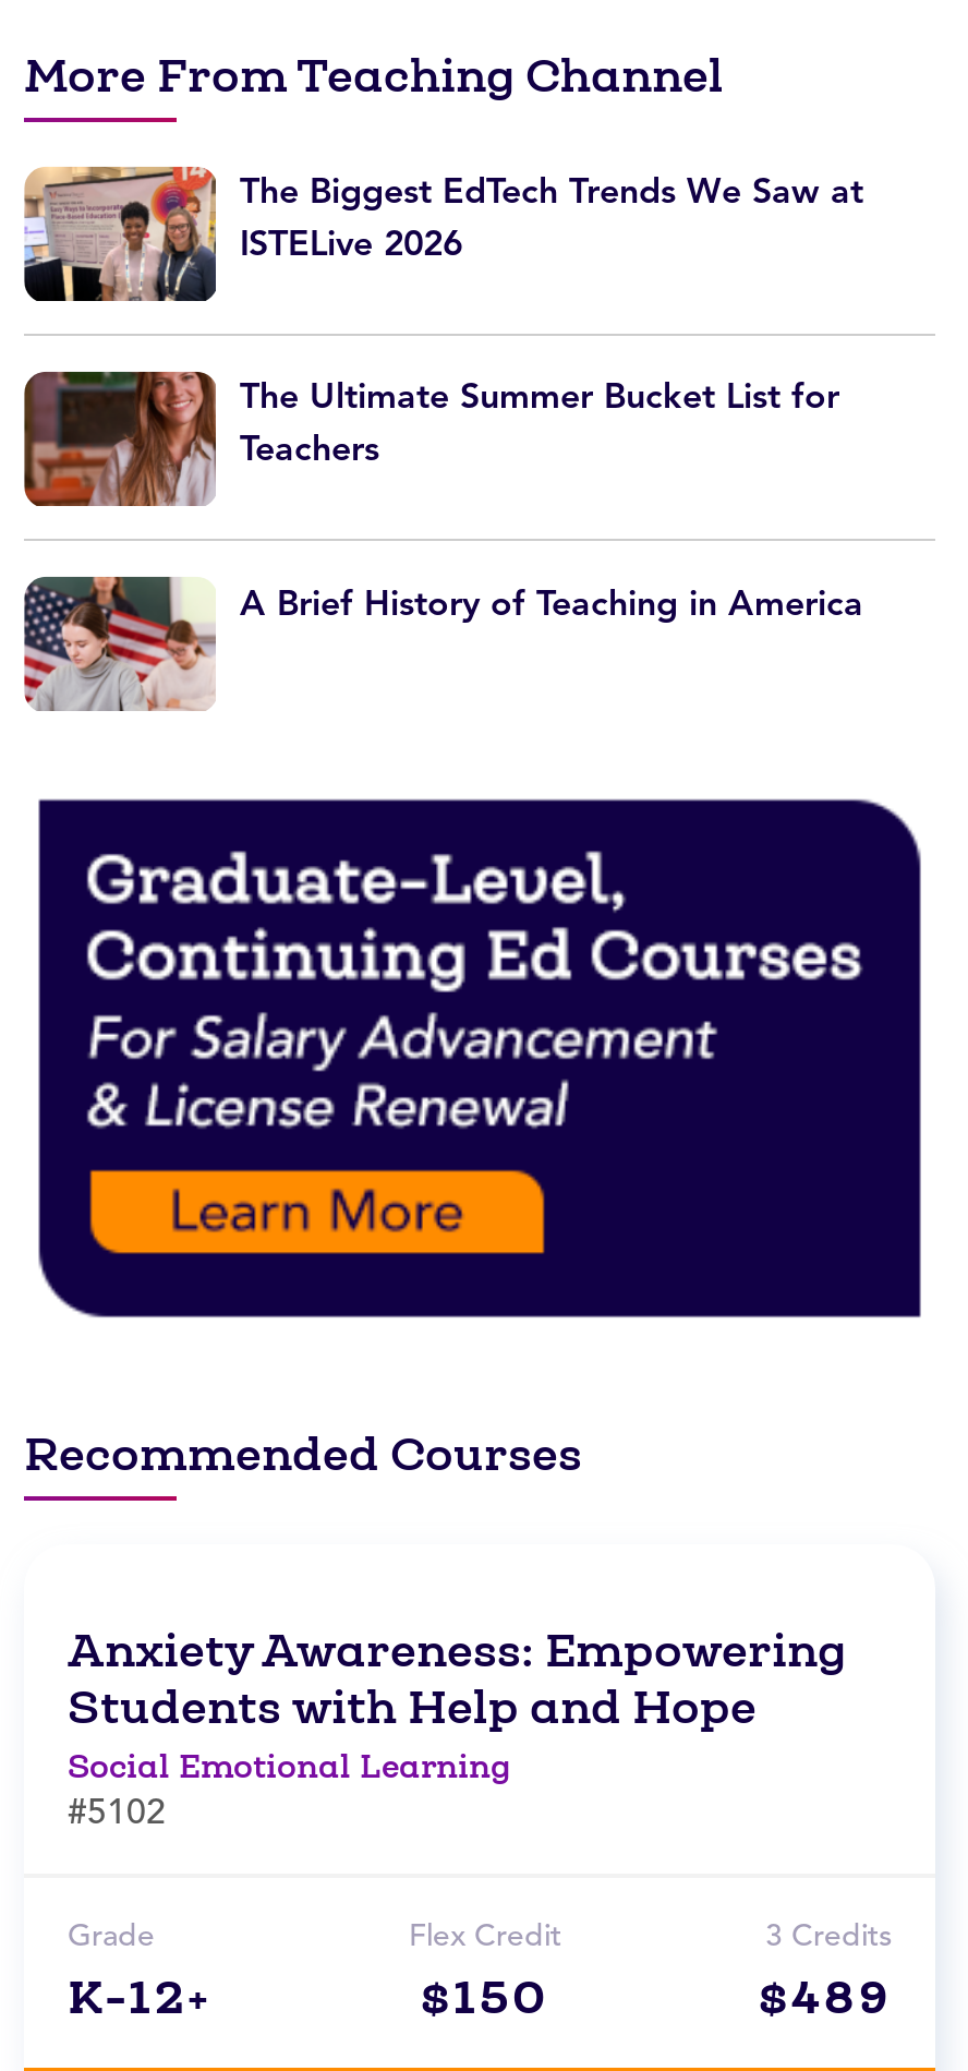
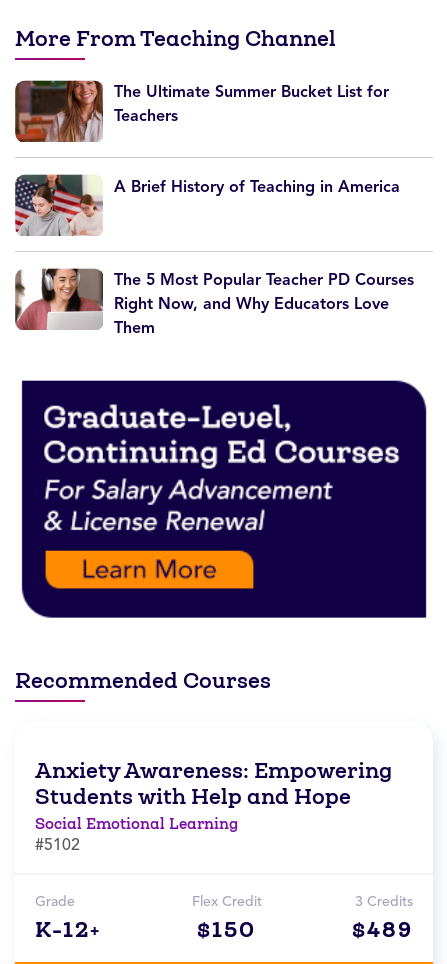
[24,166,863,303] [image] | The Biggest EdTech Trends We Saw at | ISTELive 2026 -> none
moved [22,369,863,624] -> [14,79,400,196]: [image] | The Ultimate Summer Bucket List for | Teachers | A Brief History of Teaching in America
moved [20,576,218,713] -> [13,174,104,237]: [image]
none -> [14,267,414,340] [image] | The 5 Most Popular Teacher PD Courses | Right Now, and Why Educators Love | Them

